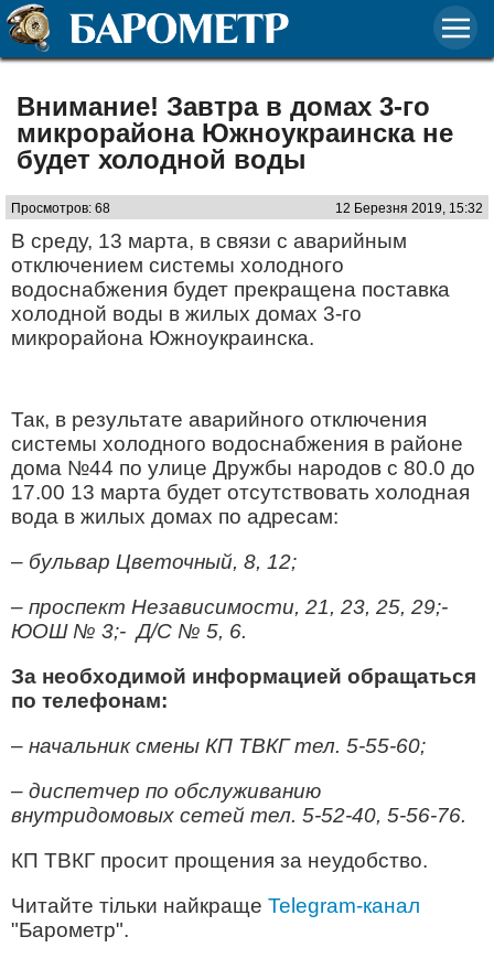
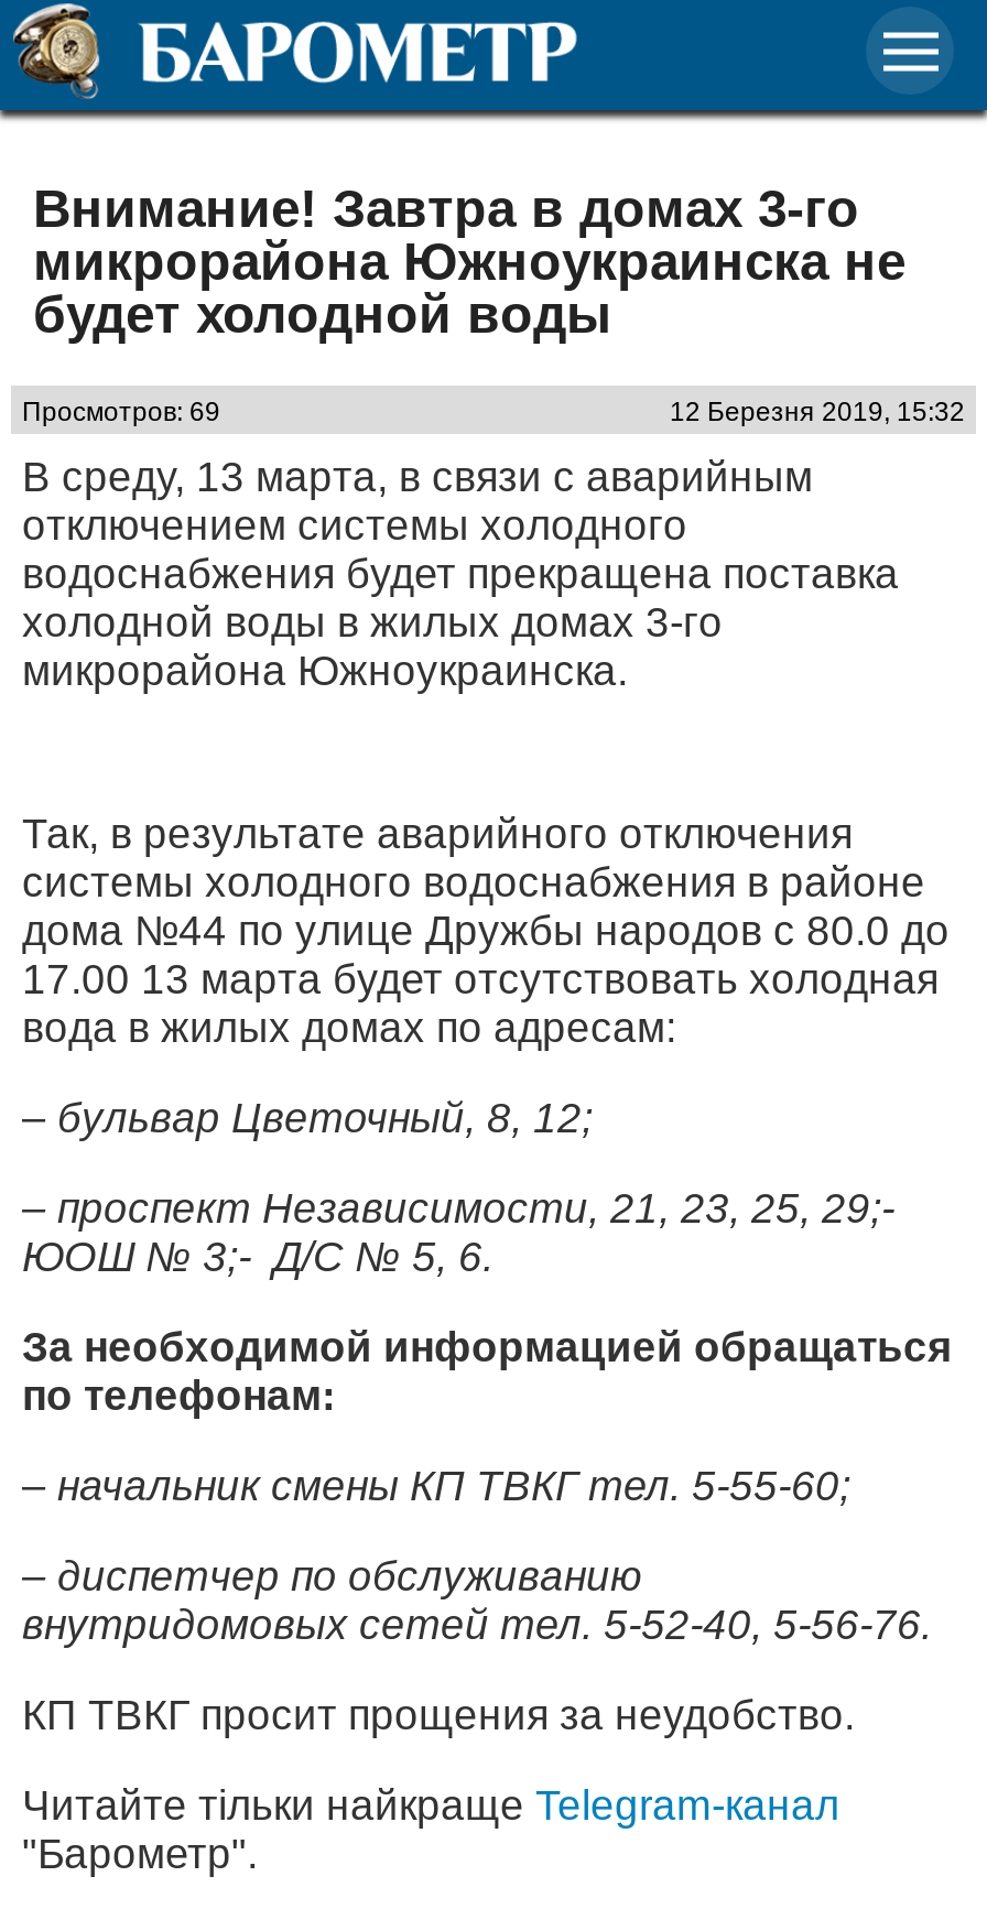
[11,201,110,216] Просмотров: 68 -> [22,397,220,427] Просмотров: 69

